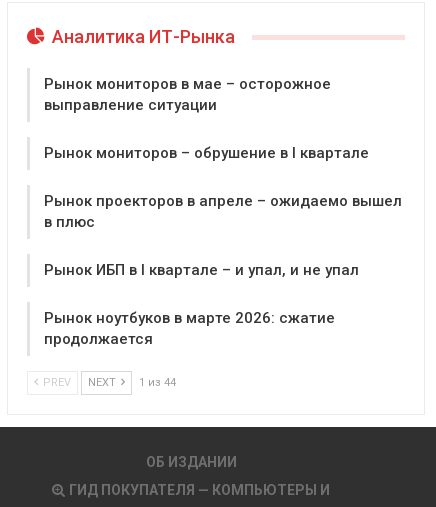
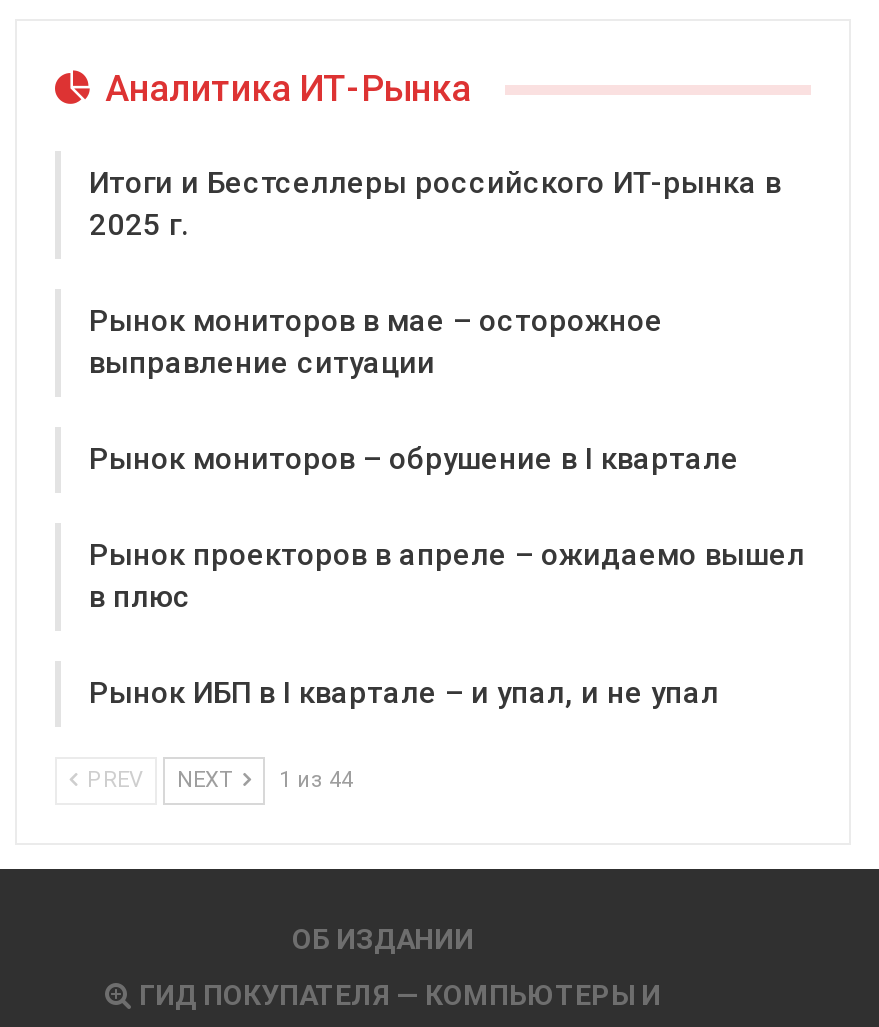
none -> [89,165,781,243] Итоги и Бестселлеры российского ИТ-рынка в | 2025 г.
moved [44,75,402,279] -> [89,303,805,711]: Рынок мониторов в мае – осторожное | выправление ситуации | Рынок мониторов – обрушение в I квартале | Рынок проекторов в апреле – ожидаемо вышел | в плюс | Рынок ИБП в I квартале – и упал, и не упал
[44,309,335,348] Рынок ноутбуков в марте 2026: сжатие | продолжается -> none

